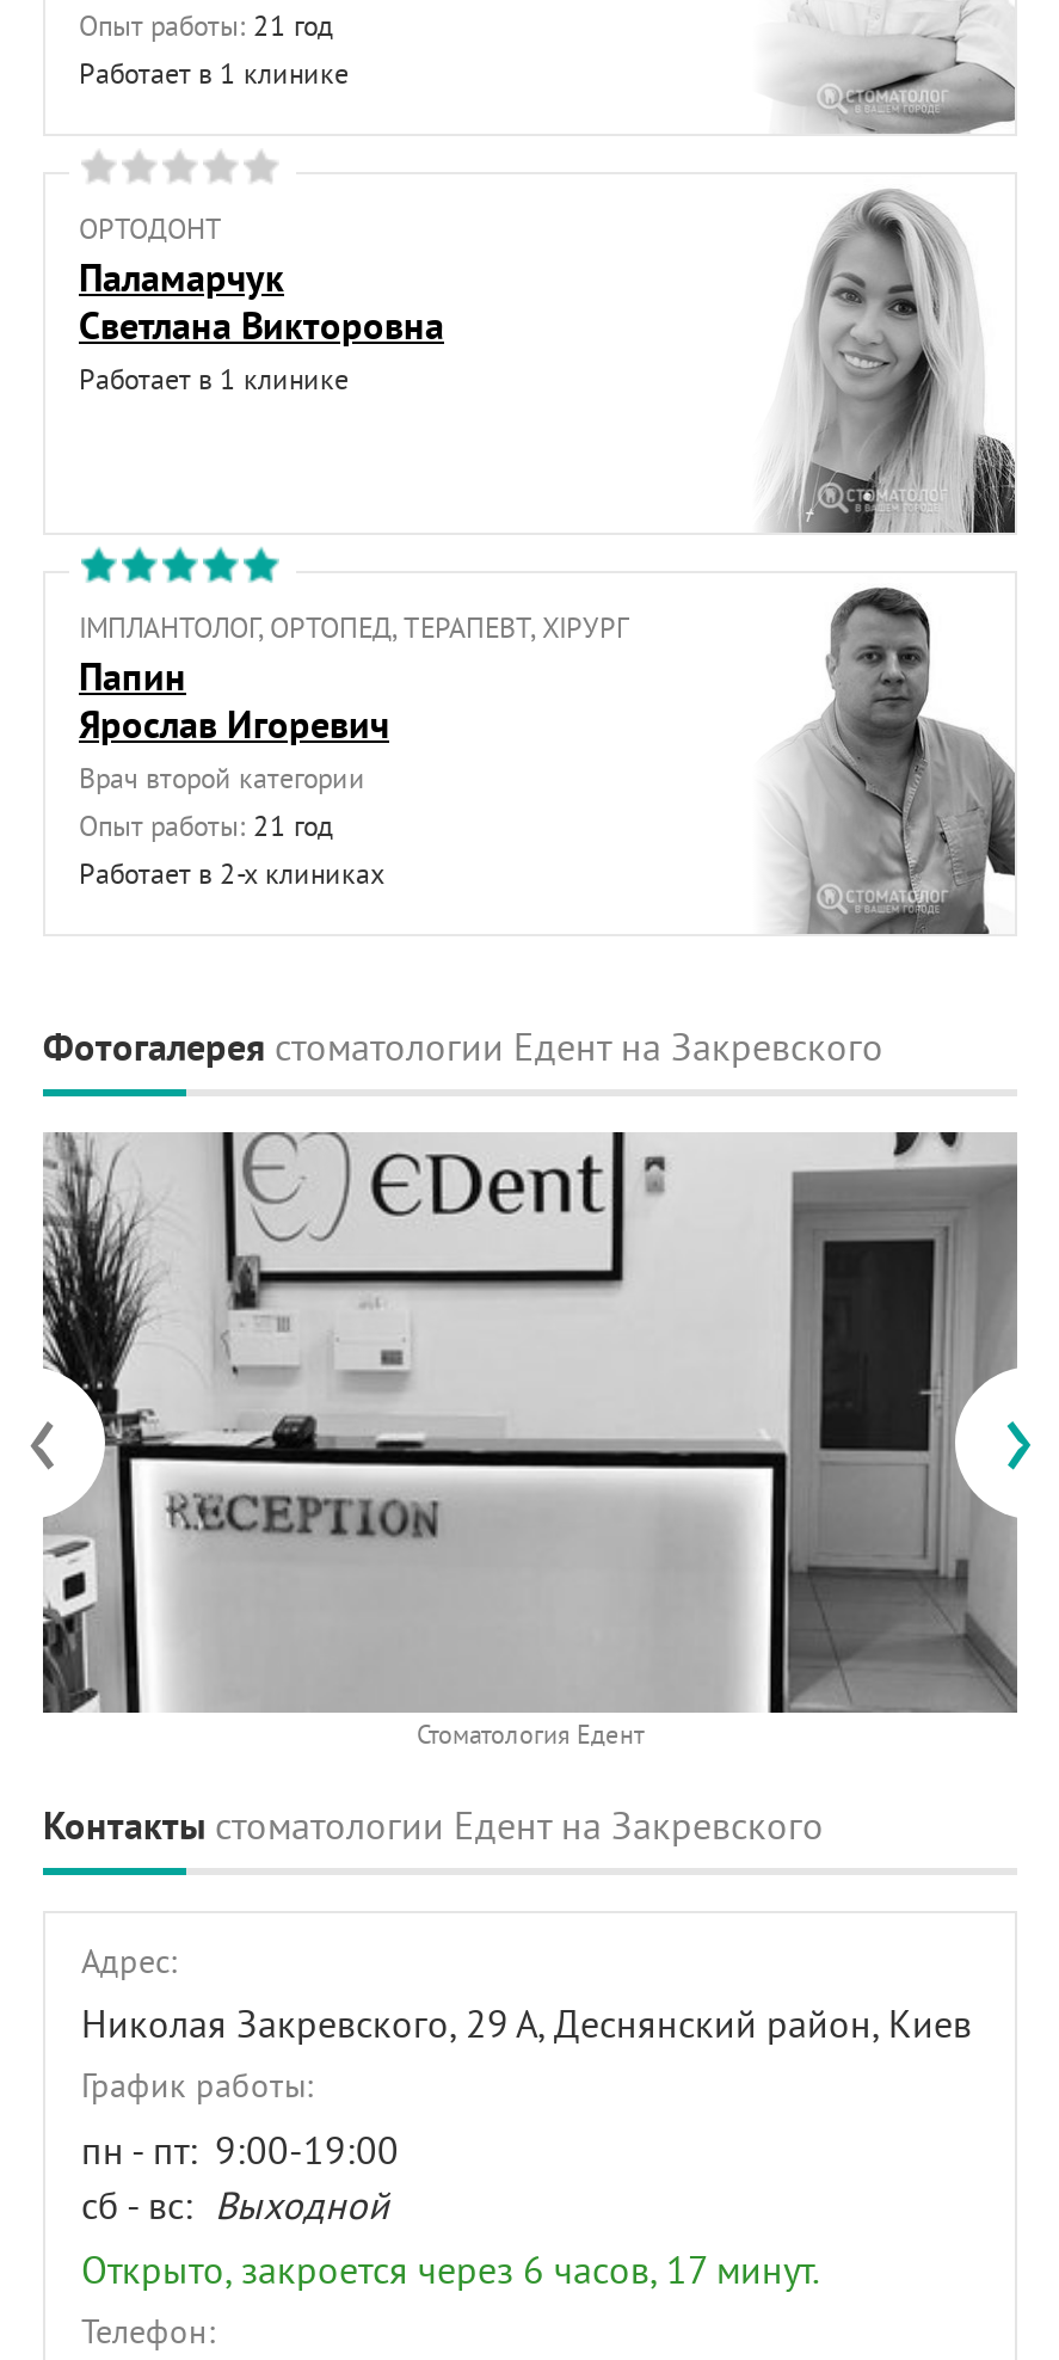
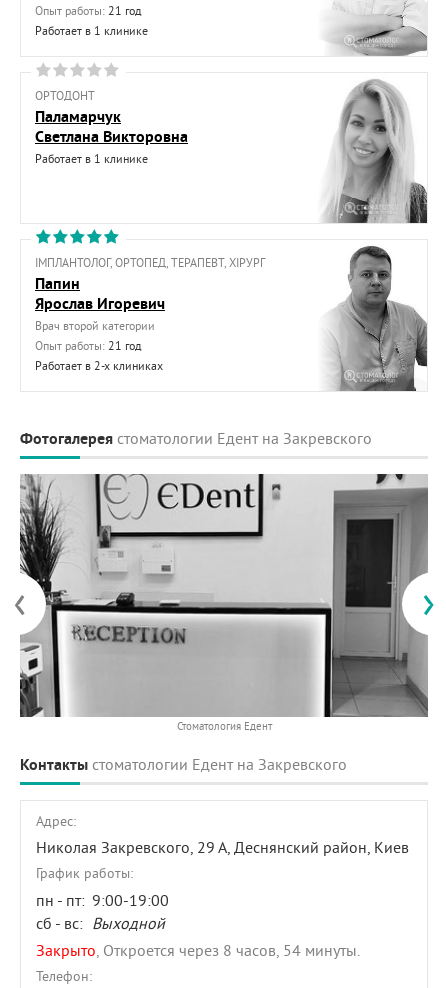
[81,2245,819,2293] Открыто, закроется через 6 часов, 17 минут. -> [36,940,360,960] Закрыто, Откроется через 8 часов, 54 минуты.

